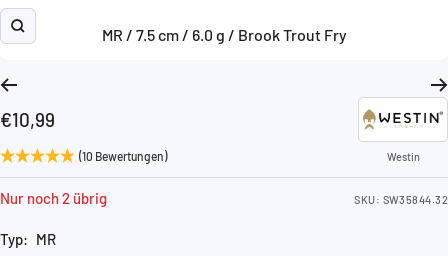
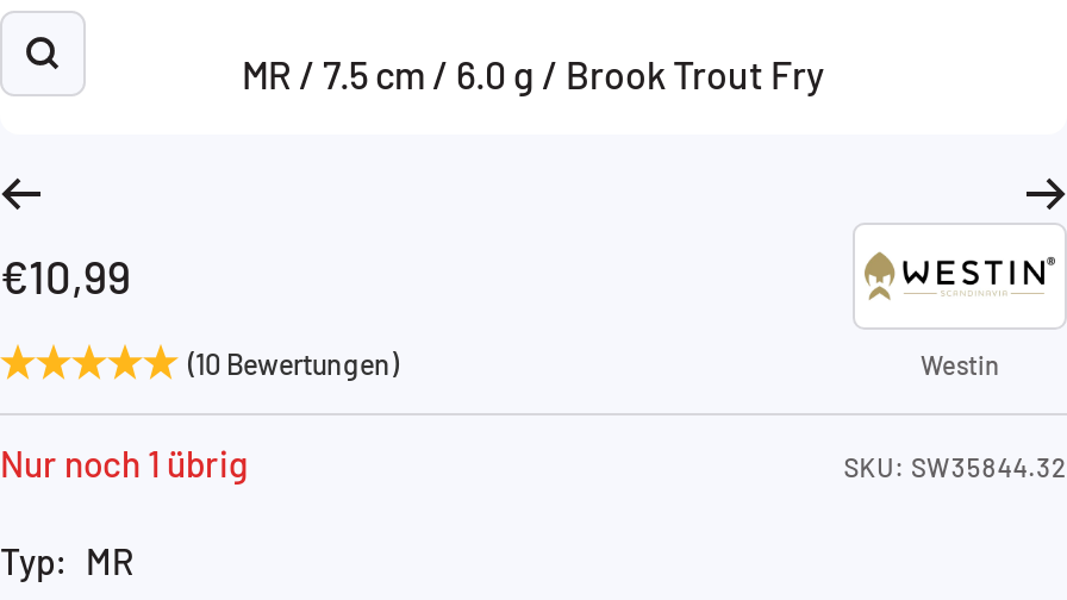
[0,189,107,207] Nur noch 2 übrig -> [0,442,248,485] Nur noch 1 übrig

